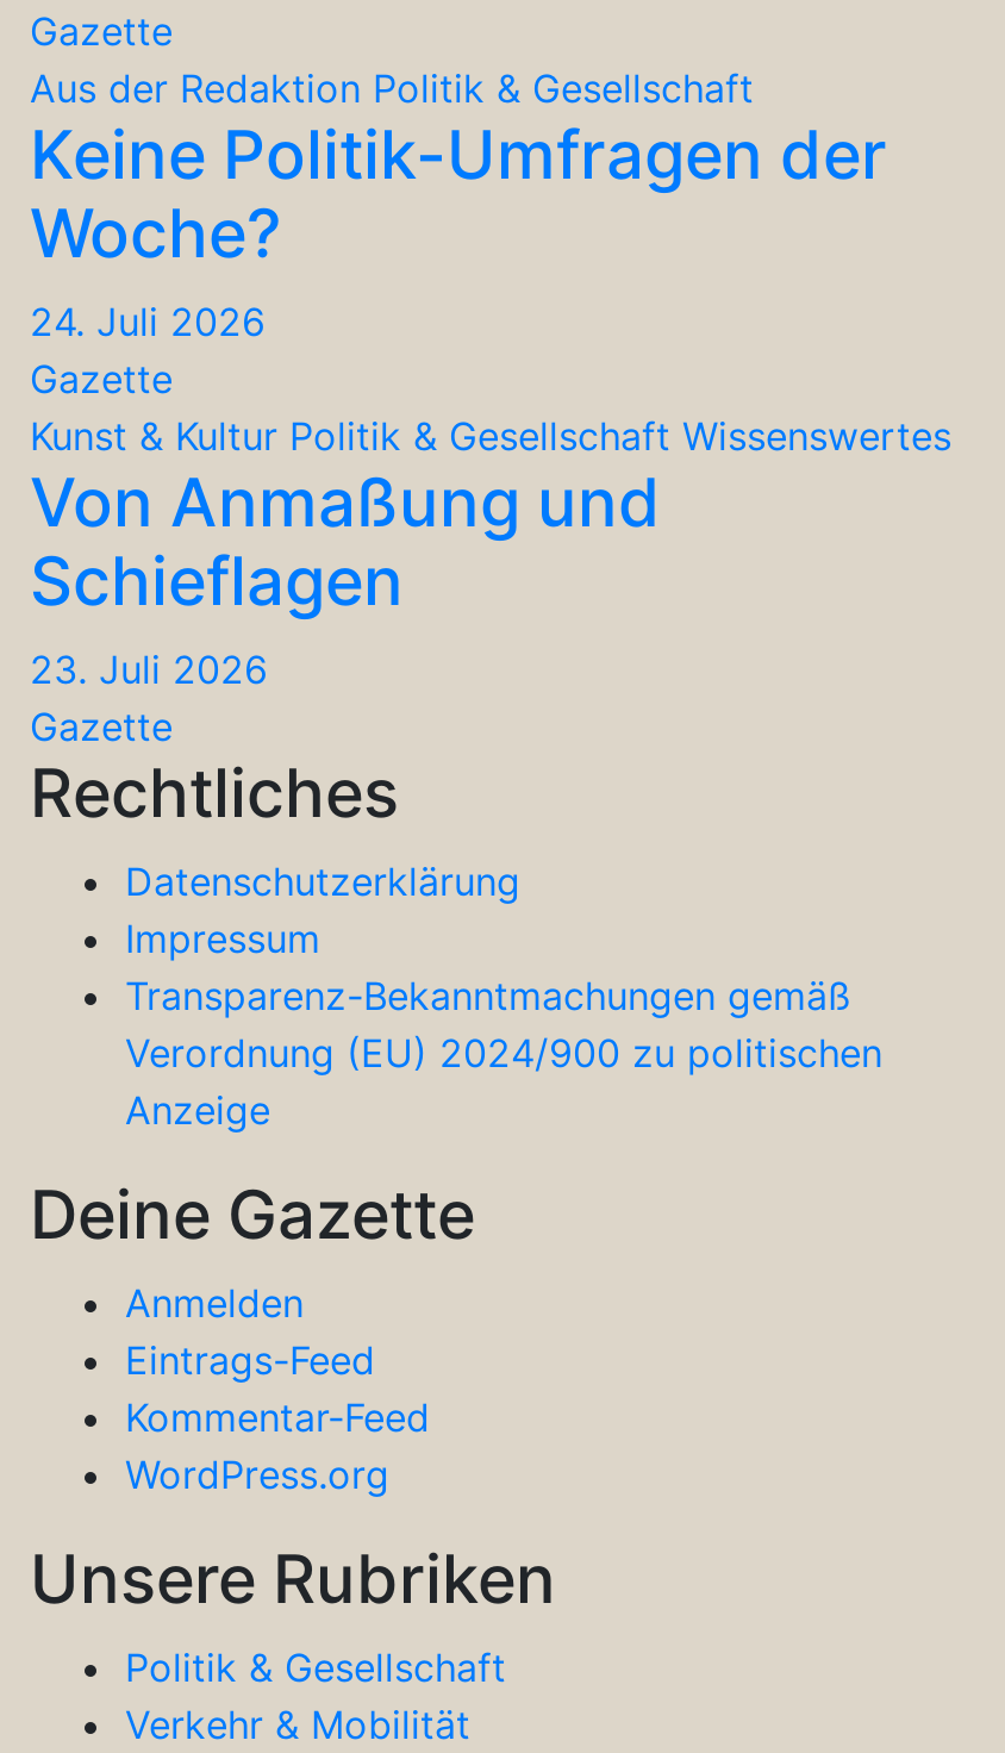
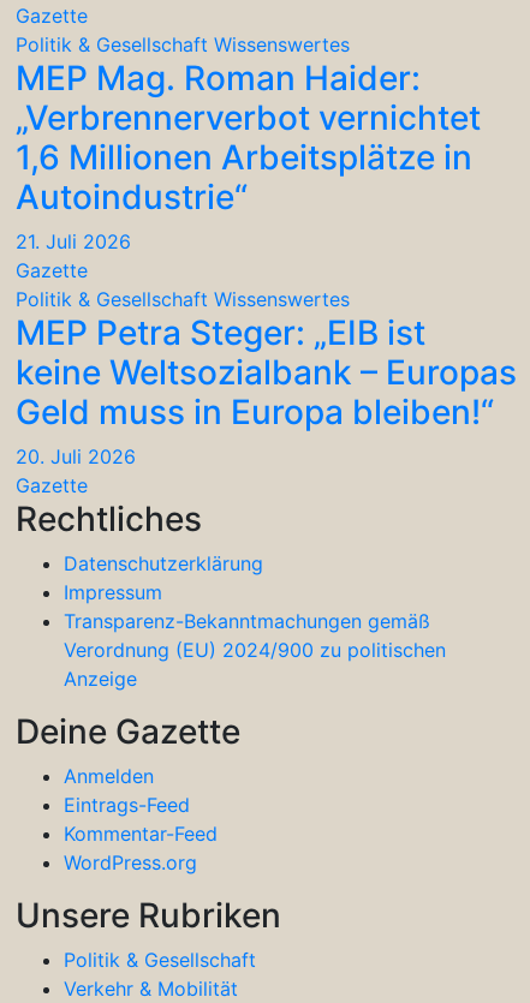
[30,63,887,344] Aus der Redaktion Politik & Gesellschaft | Keine Politik-Umfragen der | Woche? | 24. Juli 2026 -> [16,32,481,253] Politik & Gesellschaft Wissenswertes | MEP Mag. Roman Haider: | „Verbrennerverbot vernichtet | 1,6 Millionen Arbeitsplätze in | Autoindustrie“ | 21. Juli 2026
[30,411,951,692] Kunst & Kultur Politik & Gesellschaft Wissenswertes | Von Anmaßung und | Schieflagen | 23. Juli 2026 -> [16,286,517,468] Politik & Gesellschaft Wissenswertes | MEP Petra Steger: „EIB ist | keine Weltsozialbank – Europas | Geld muss in Europa bleiben!“ | 20. Juli 2026

